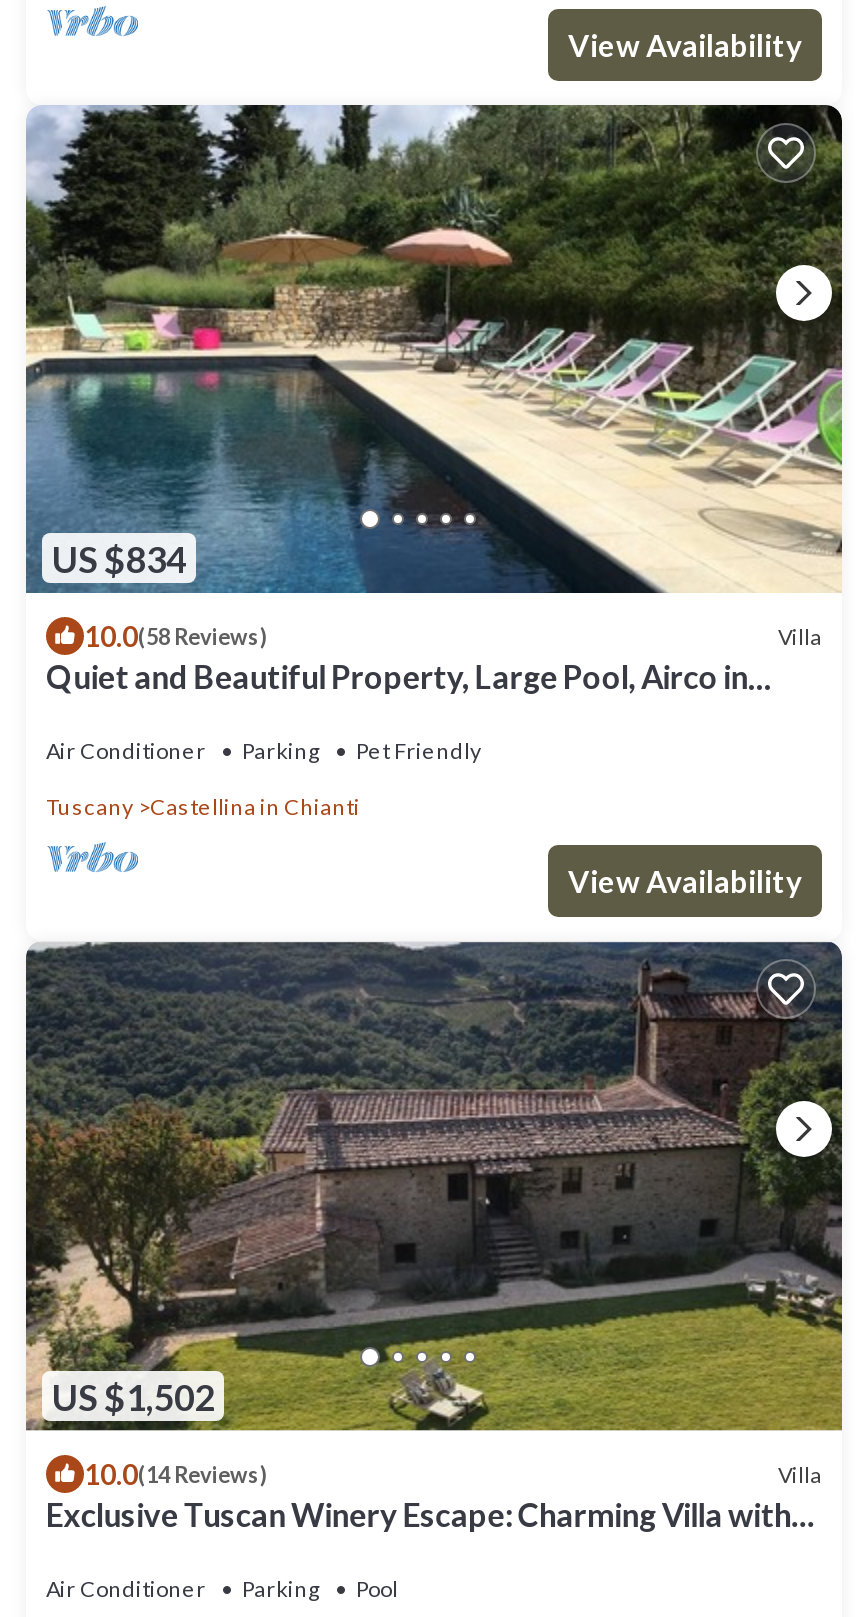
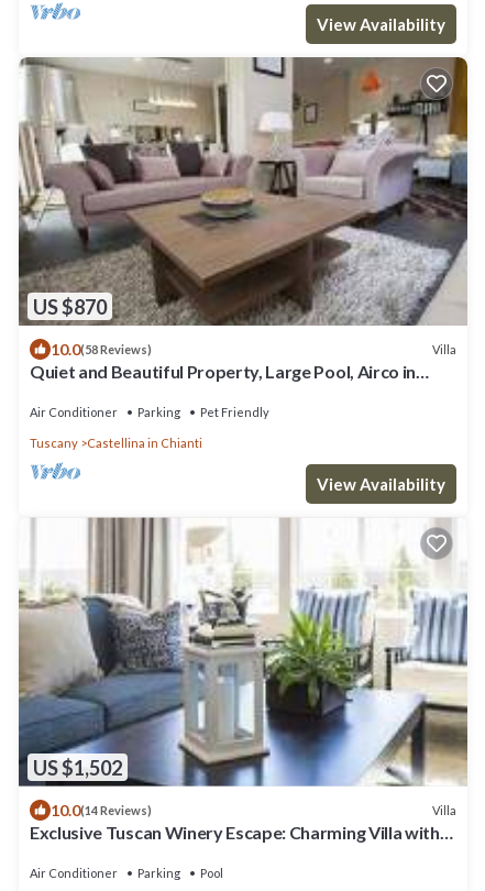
[24,103,844,595] [image] | US $834 -> [18,56,469,327] [image] | US $870
[24,939,844,1433] [image] -> [18,517,469,788] [image]

